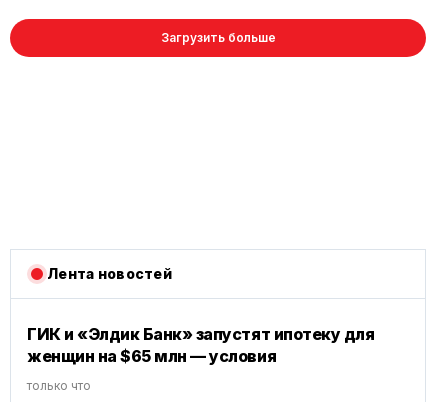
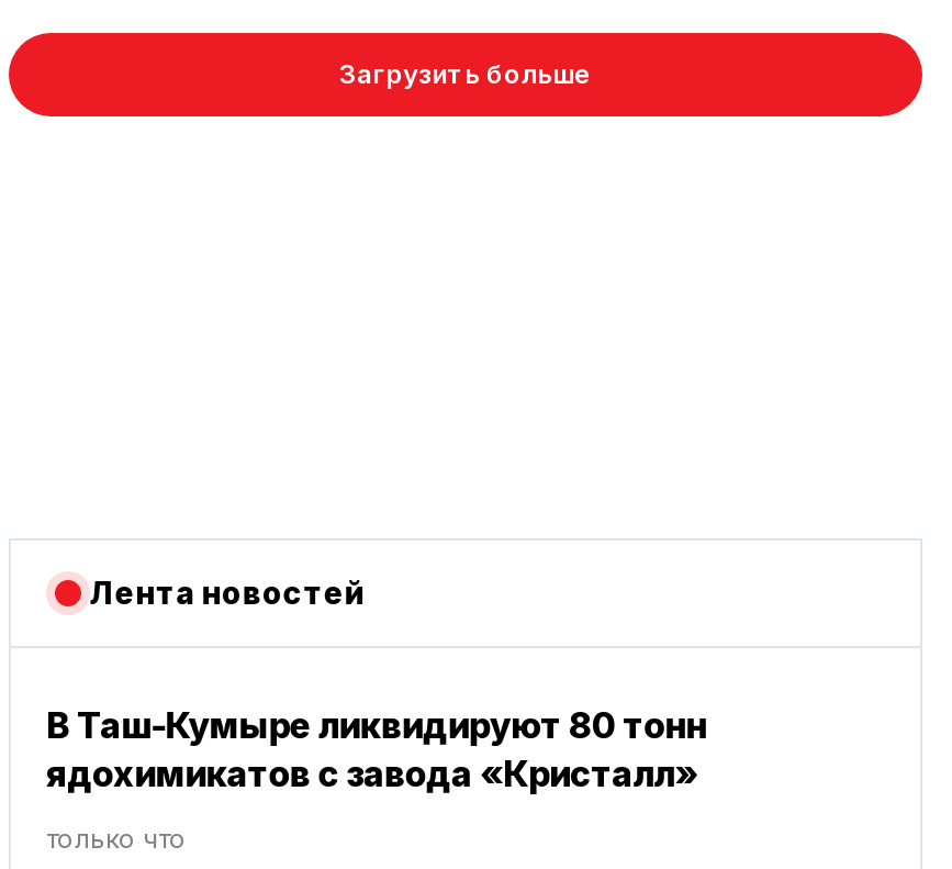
[27,324,374,366] ГИК и «Элдик Банк» запустят ипотеку для | женщин на $65 млн — условия -> [46,704,706,796] В Таш-Кумыре ликвидируют 80 тонн | ядохимикатов с завода «Кристалл»

